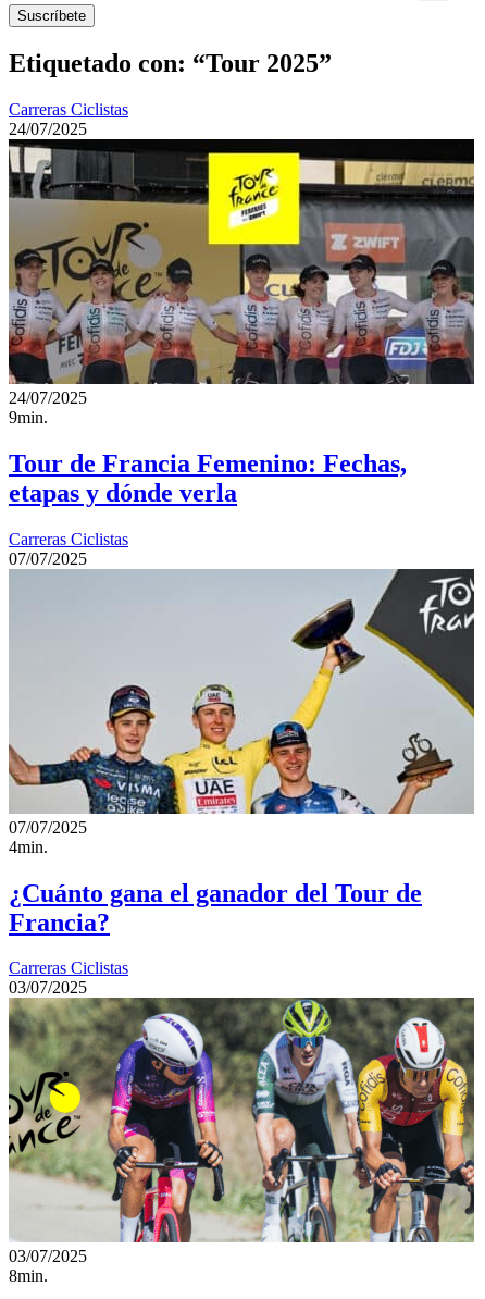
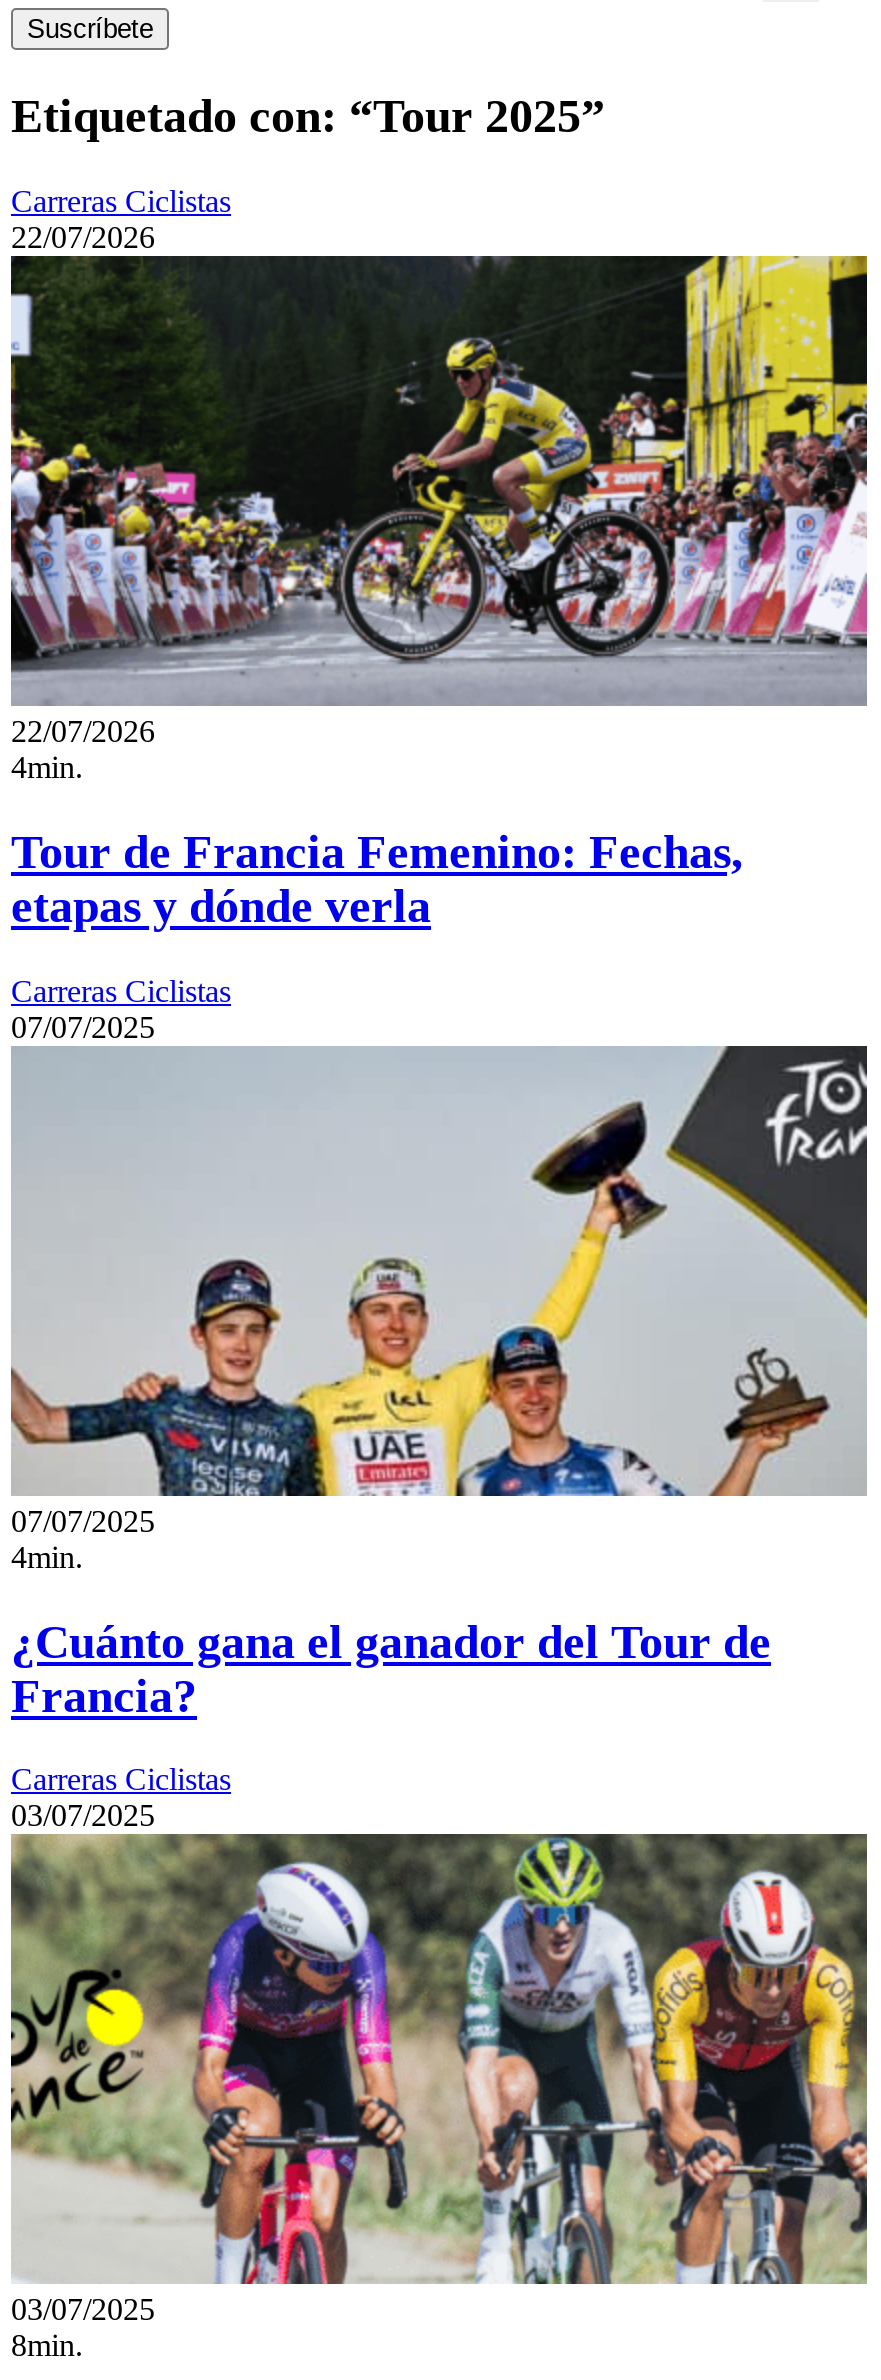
[9,119,87,138] 24/07/2025 -> [11,220,155,254] 22/07/2026
[8,138,475,426] [image] | 24/07/2025 | 9min. -> [9,254,869,784] [image] | 22/07/2026 | 4min.

